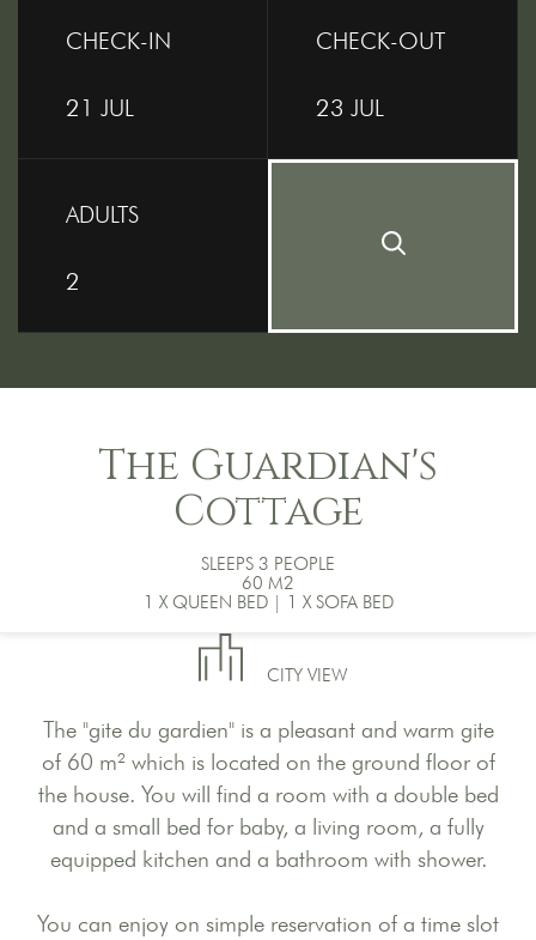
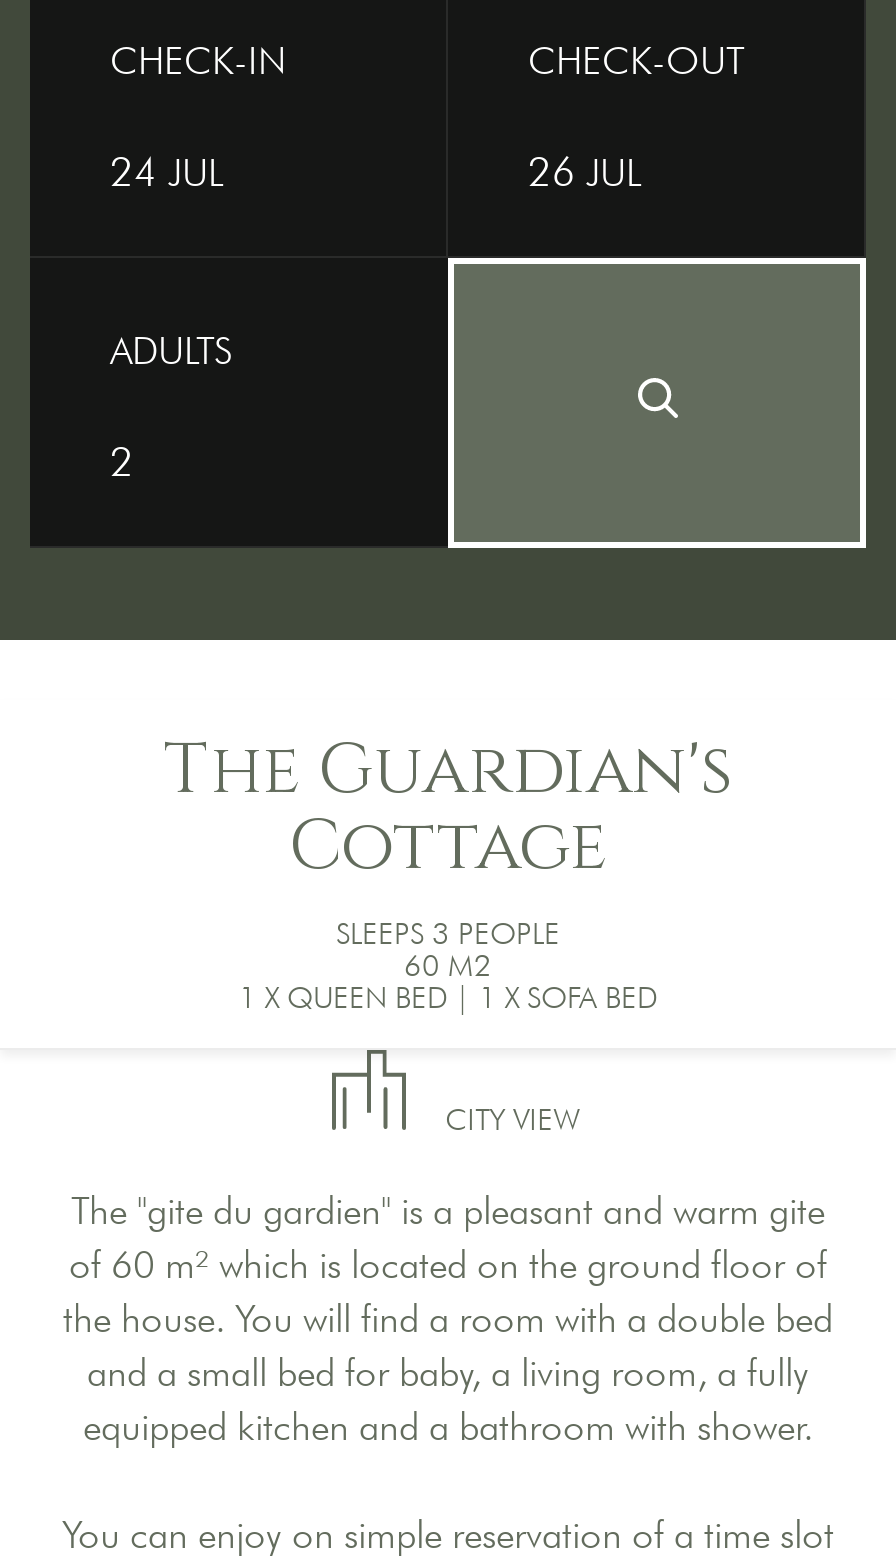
[66,93,134,122] 21 JUL -> [110,148,224,196] 24 JUL
[316,93,384,122] 23 JUL -> [528,148,642,196] 26 JUL

